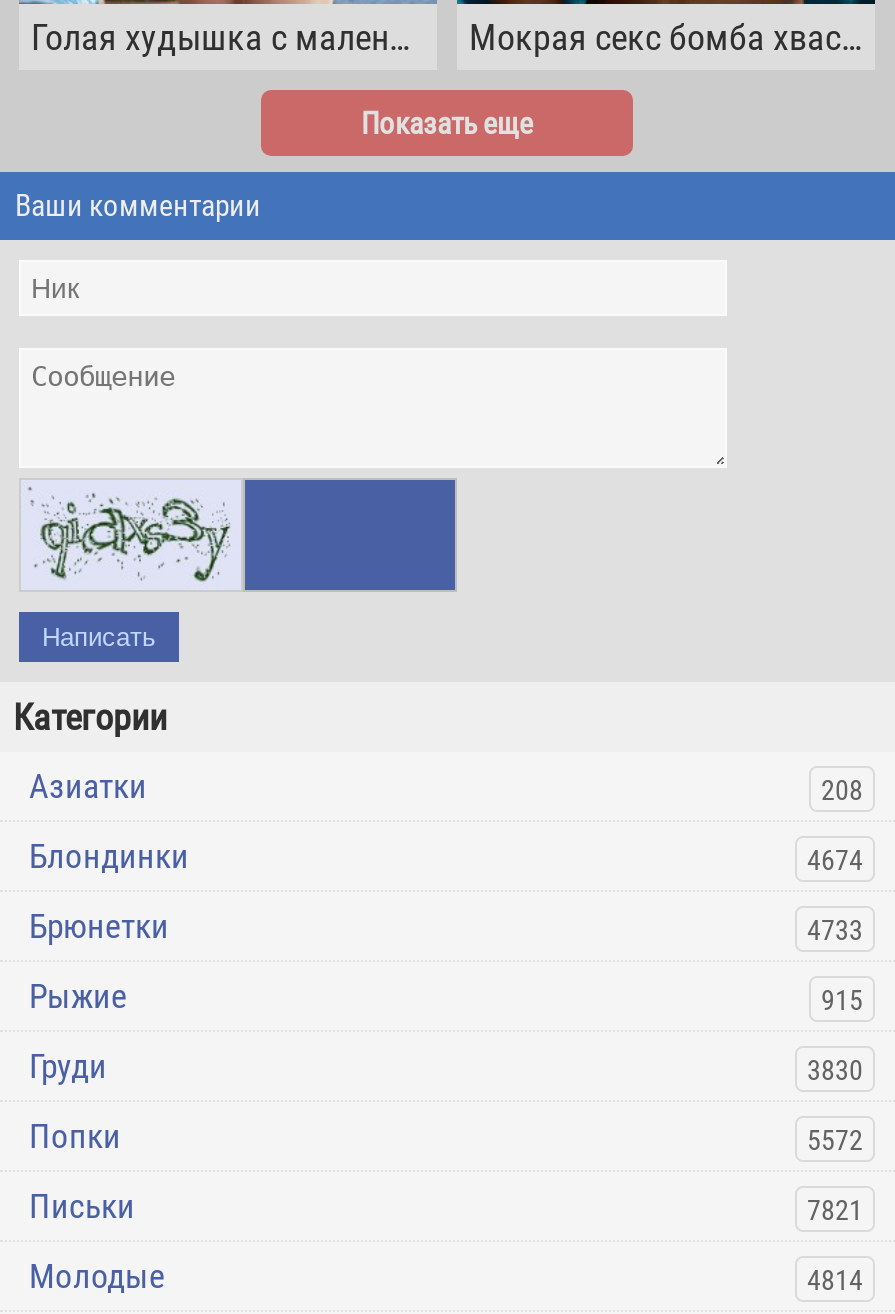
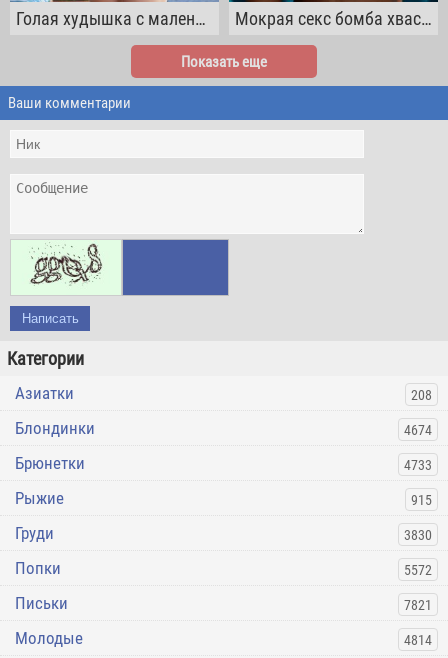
[23,482,239,588] [image] -> [12,241,120,294] [image]

